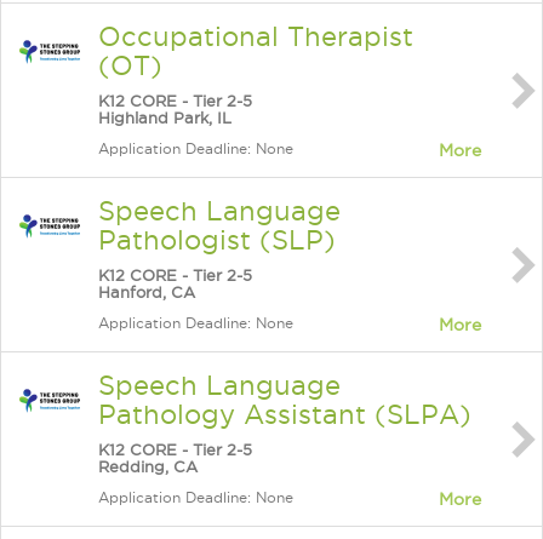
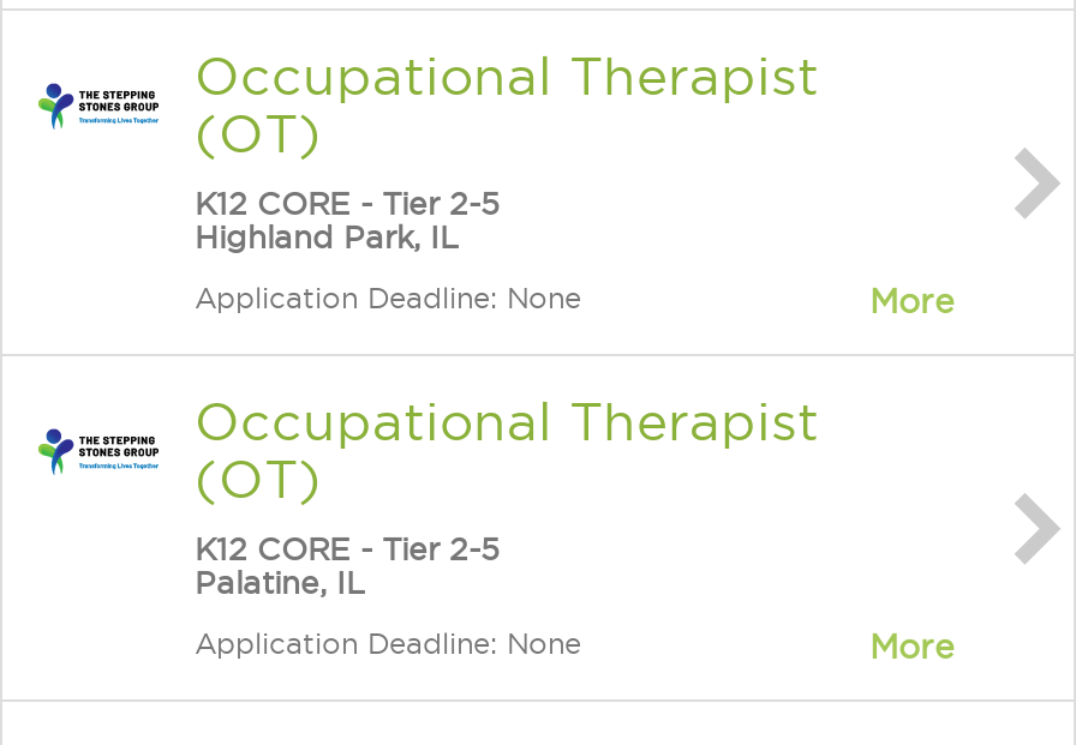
[98,196,341,254] Speech Language | Pathologist (SLP) -> [195,392,819,507] Occupational Therapist | (OT)
[98,283,481,475] Hanford, CA | Application Deadline: None | More | Speech Language | Pathology Assistant (SLPA) | K12 CORE - Tier 2-5 | Redding, CA -> [195,565,365,599] Palatine, IL

